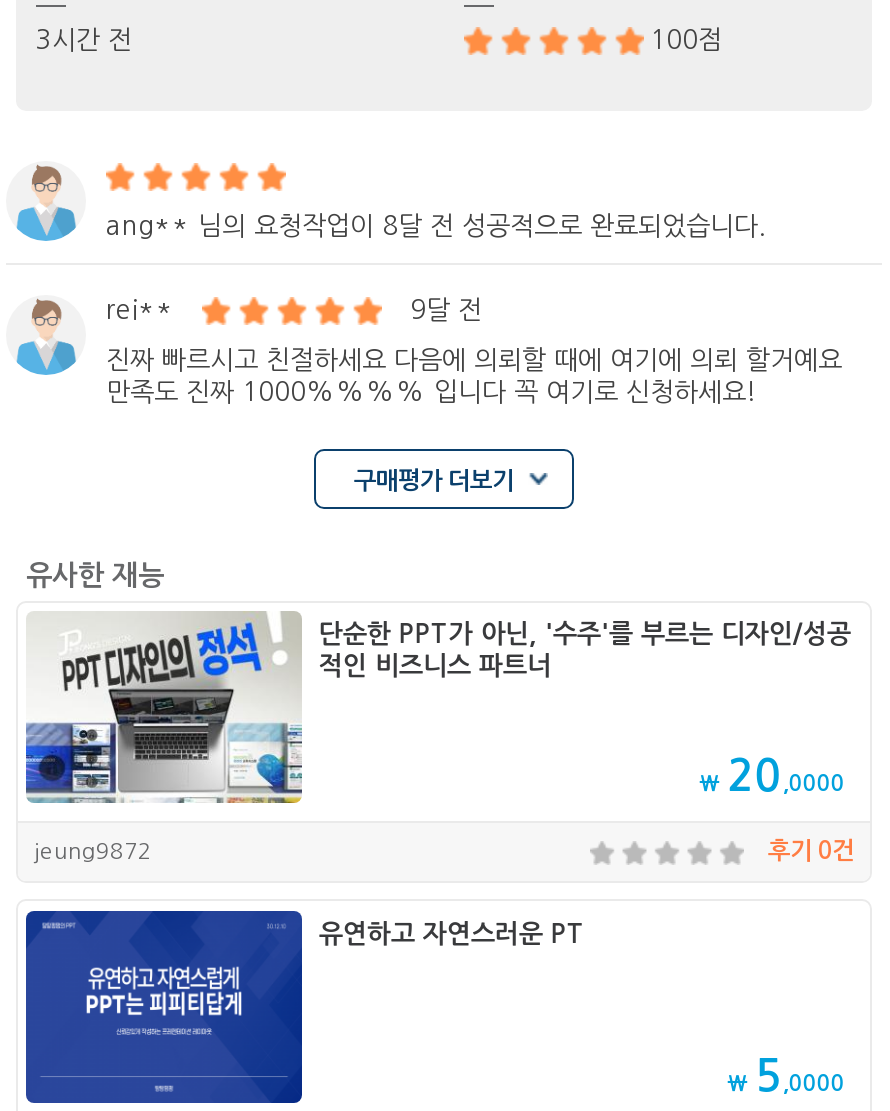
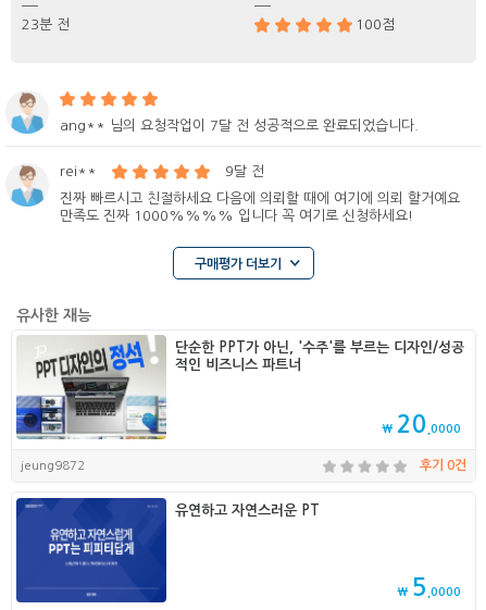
[36,26,132,52] 3시간 전 -> [22,17,70,31] 23분 전
[106,212,766,238] ang** 님의 요청작업이 8달 전 성공적으로 완료되었습니다. -> [60,118,419,132] ang** 님의 요청작업이 7달 전 성공적으로 완료되었습니다.

